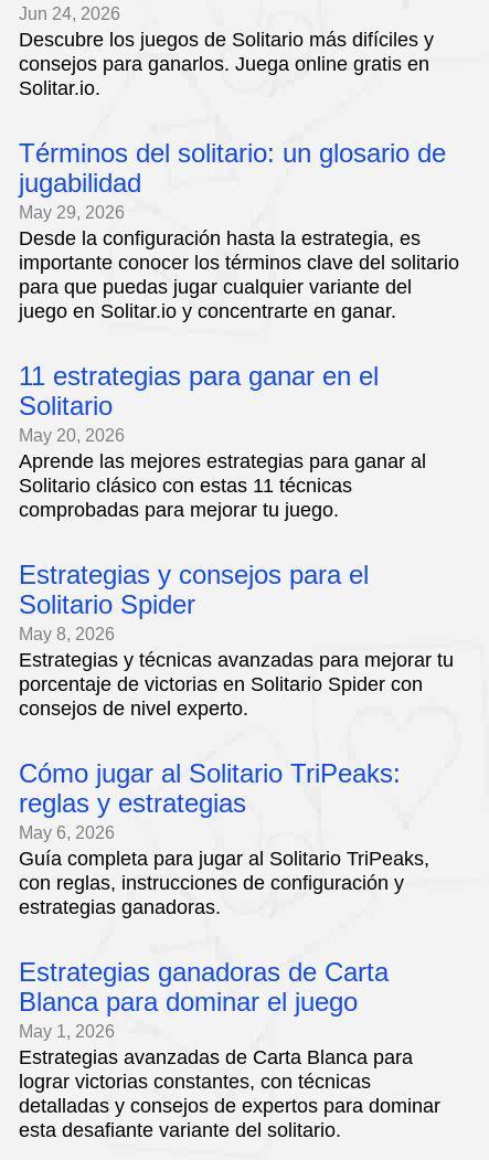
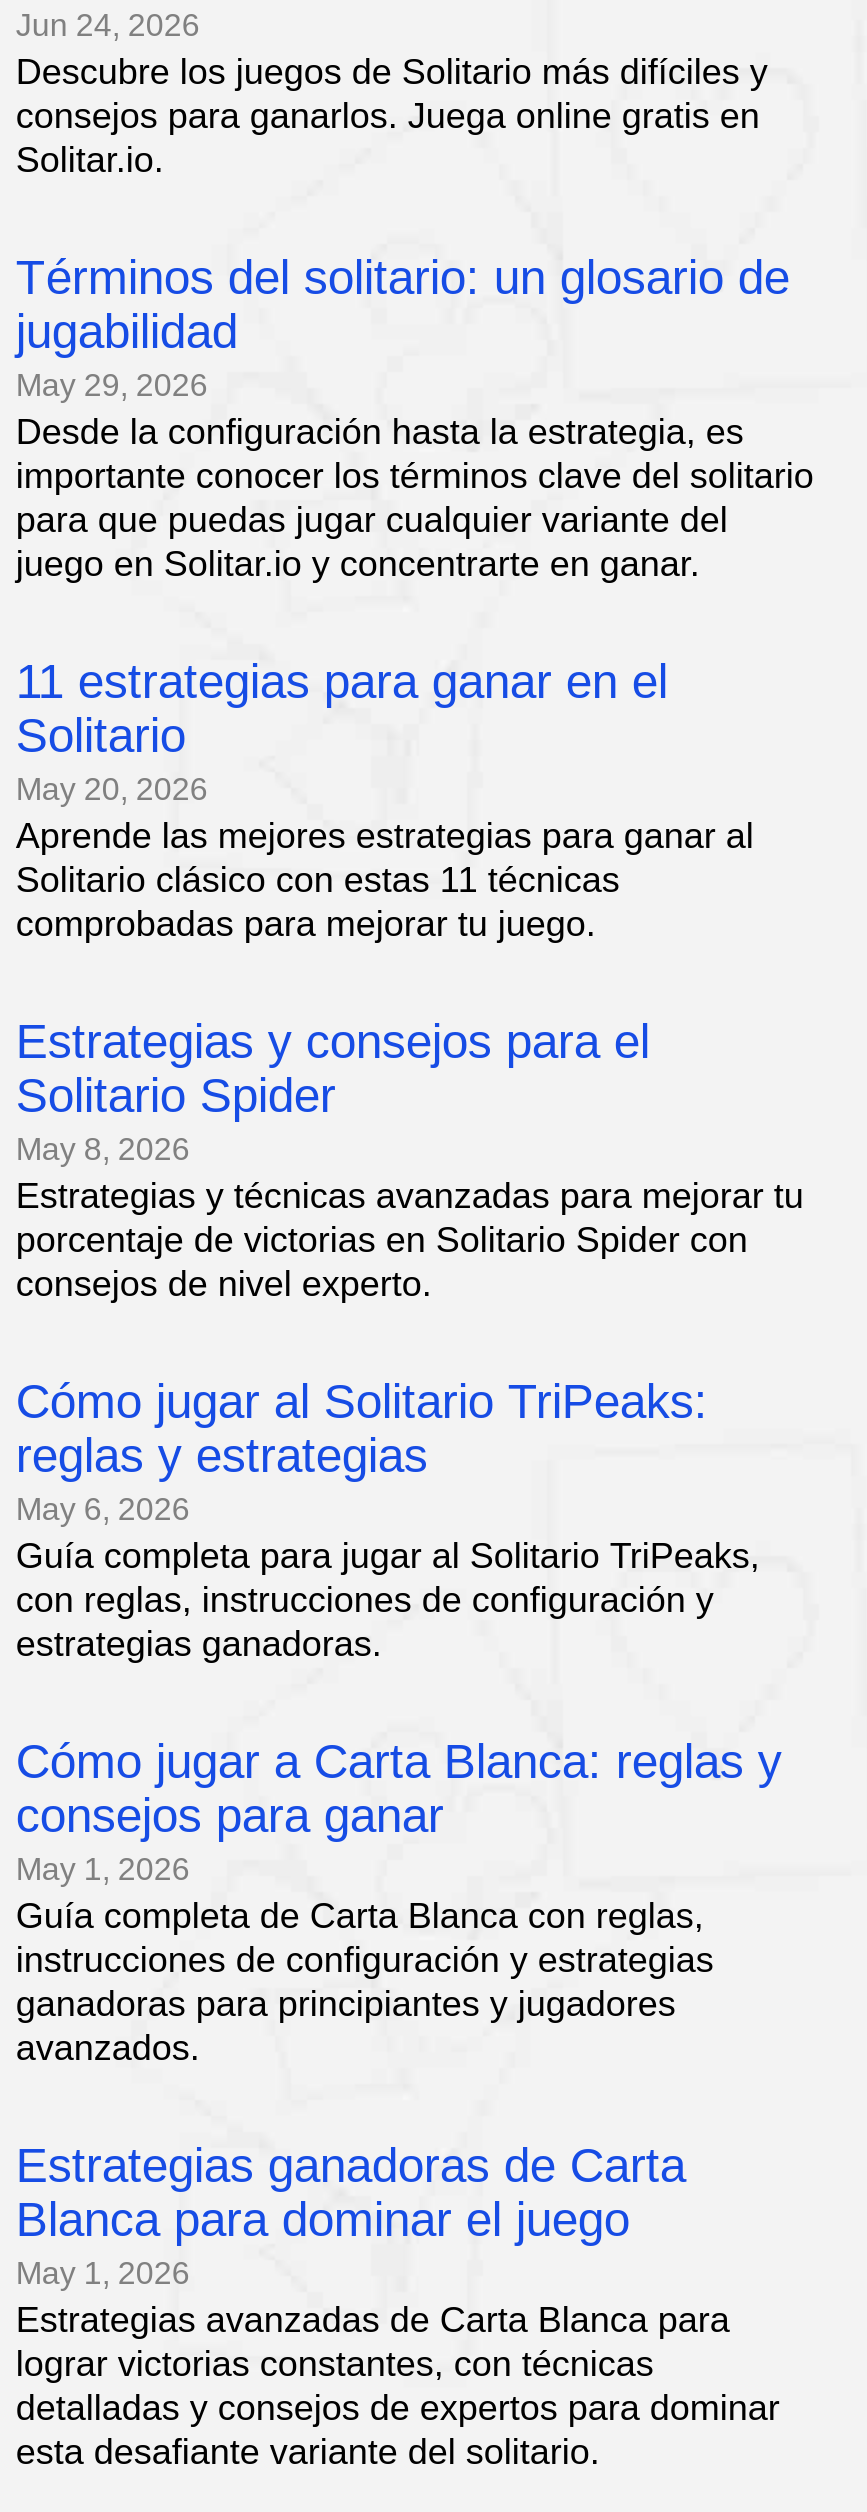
none -> [16,1734,782,2068] Cómo jugar a Carta Blanca: reglas y | consejos para ganar | May 1, 2026 | Guía completa de Carta Blanca con reglas, | instrucciones de configuración y estrategias | ganadoras para principiantes y jugadores | avanzados.

